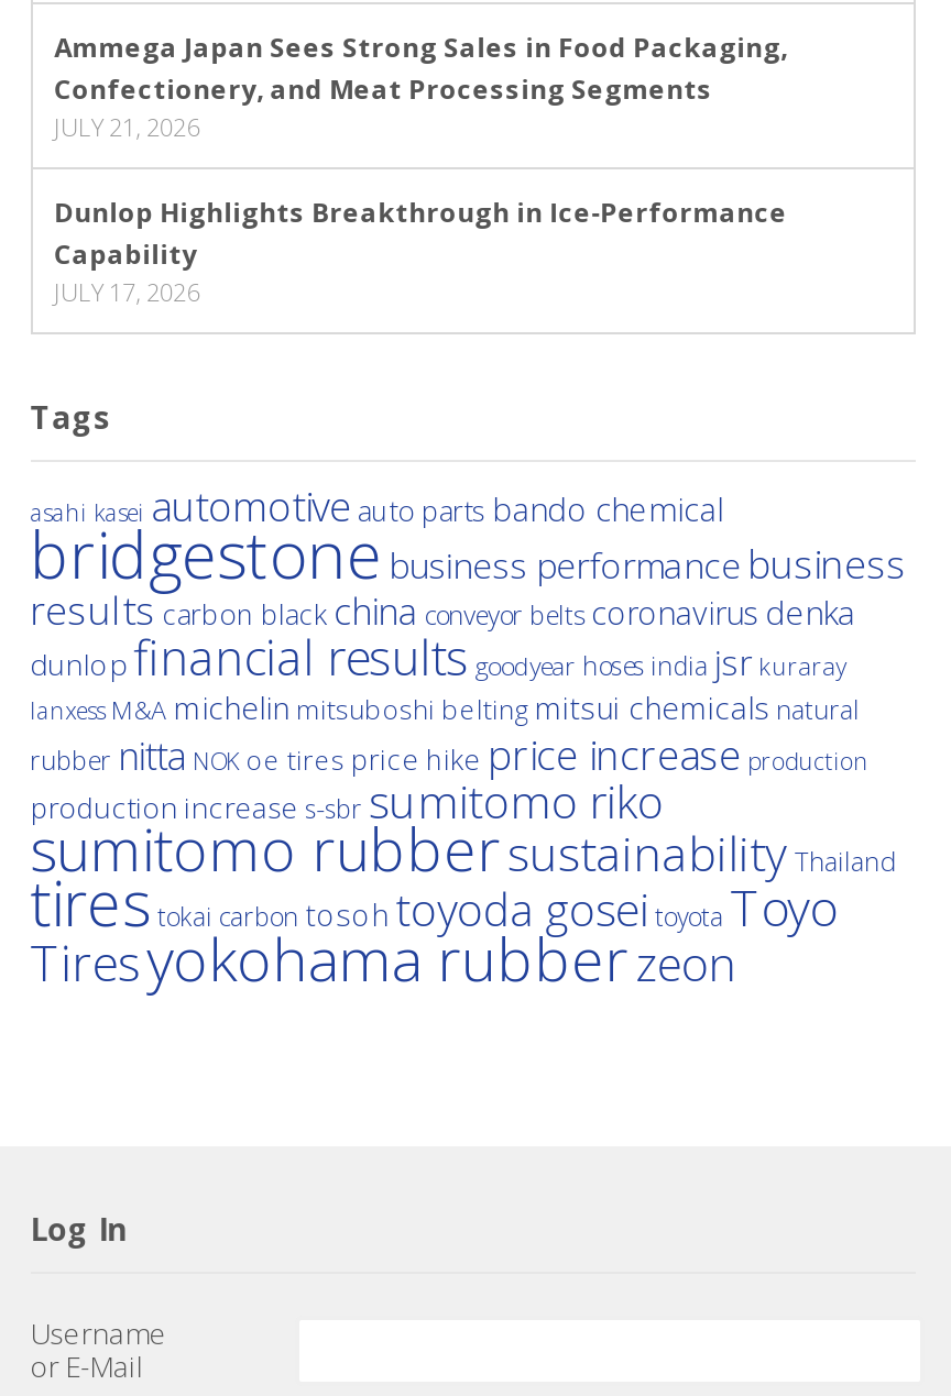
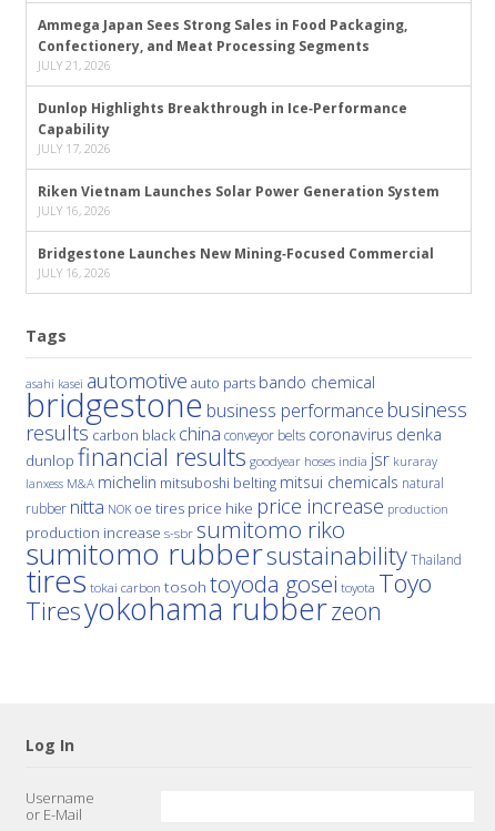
none -> [37,182,439,280] Riken Vietnam Launches Solar Power Generation System | JULY 16, 2026 | Bridgestone Launches New Mining‑Focused Commercial | JULY 16, 2026

